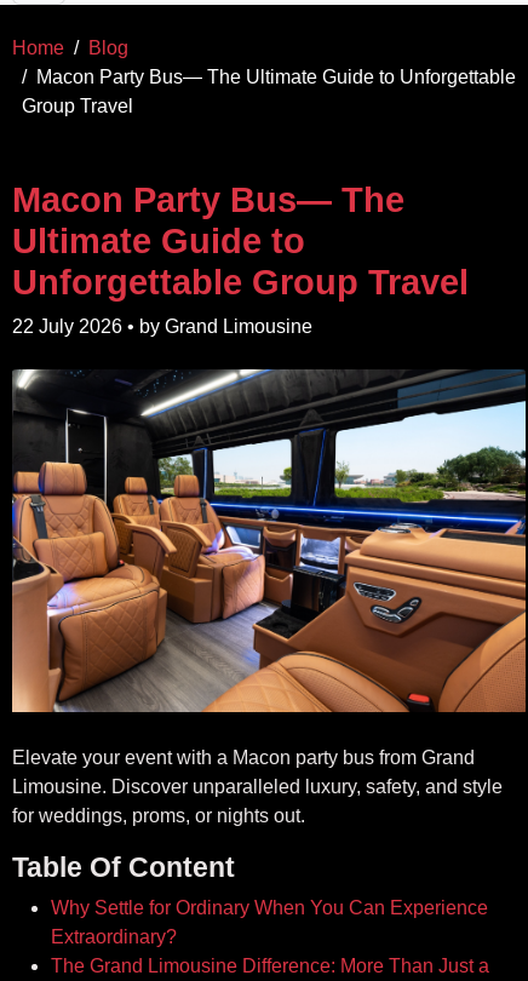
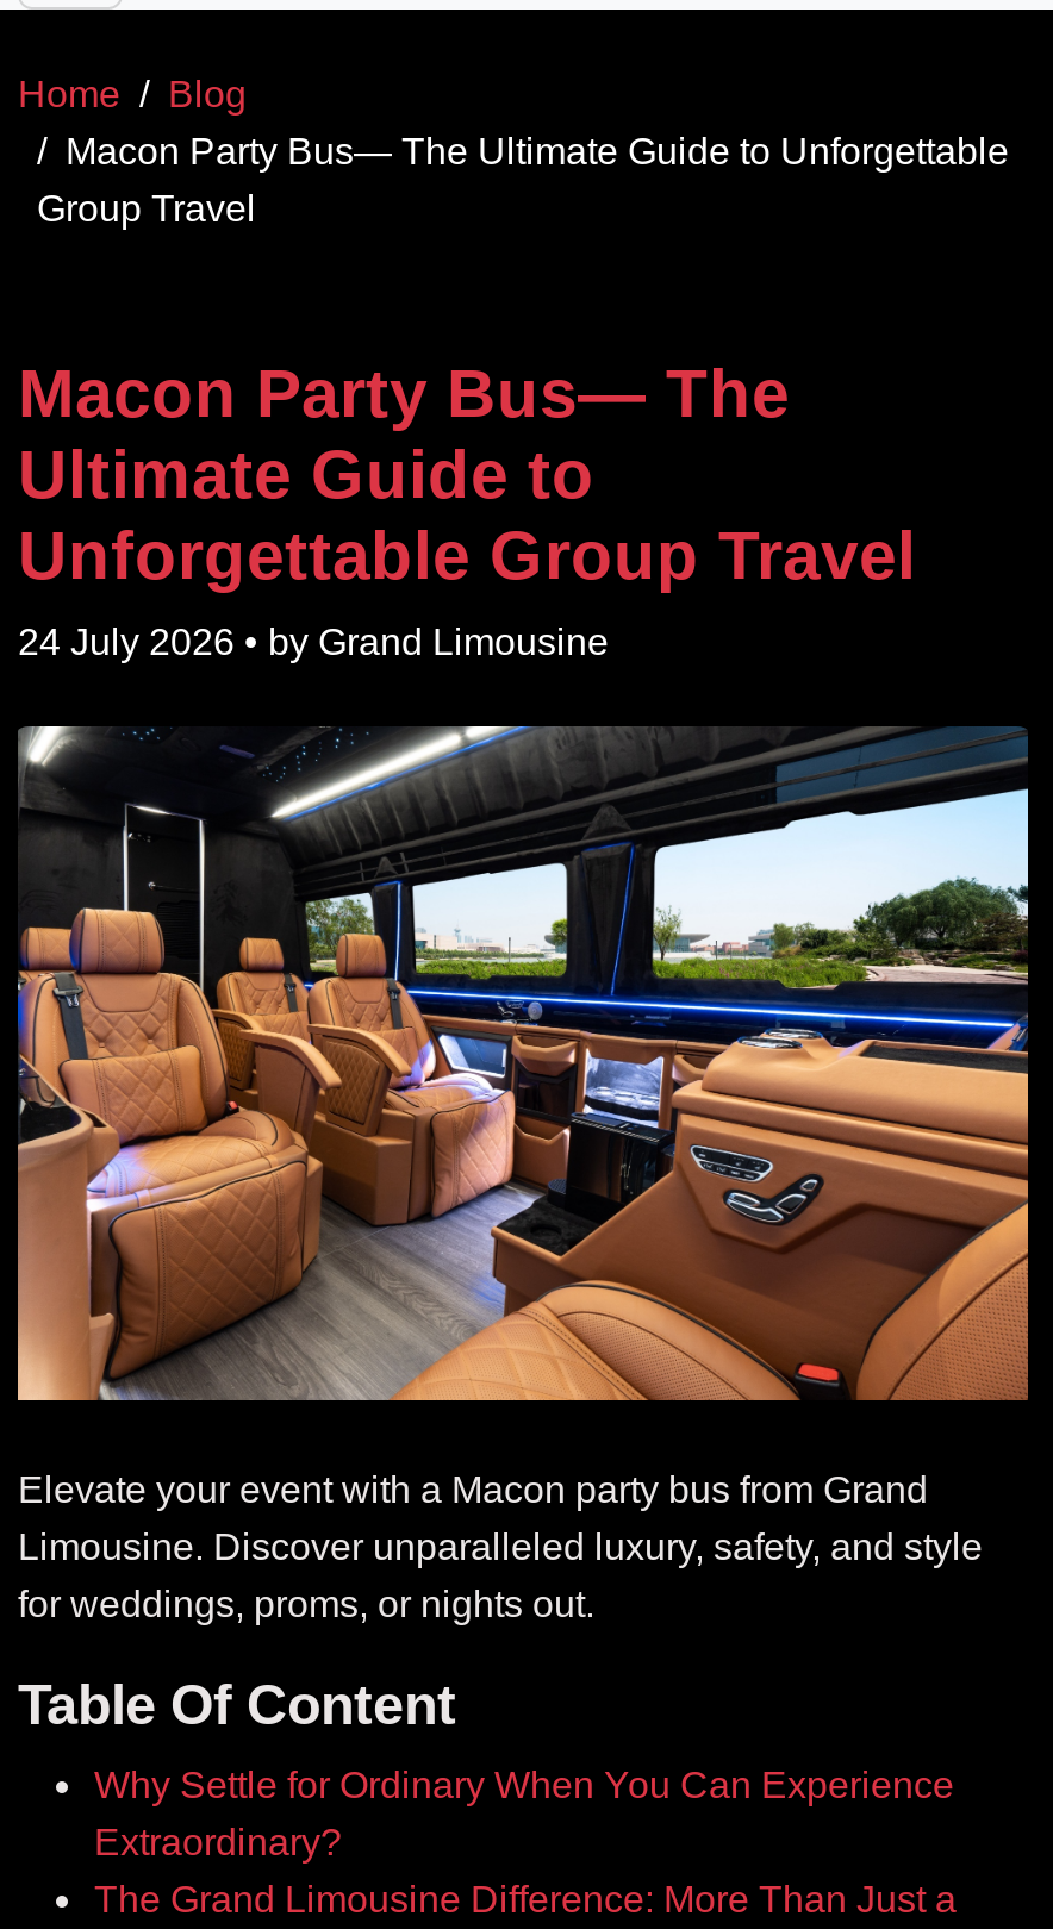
[12,316,312,337] 22 July 2026 • by Grand Limousine -> [18,622,609,662] 24 July 2026 • by Grand Limousine

